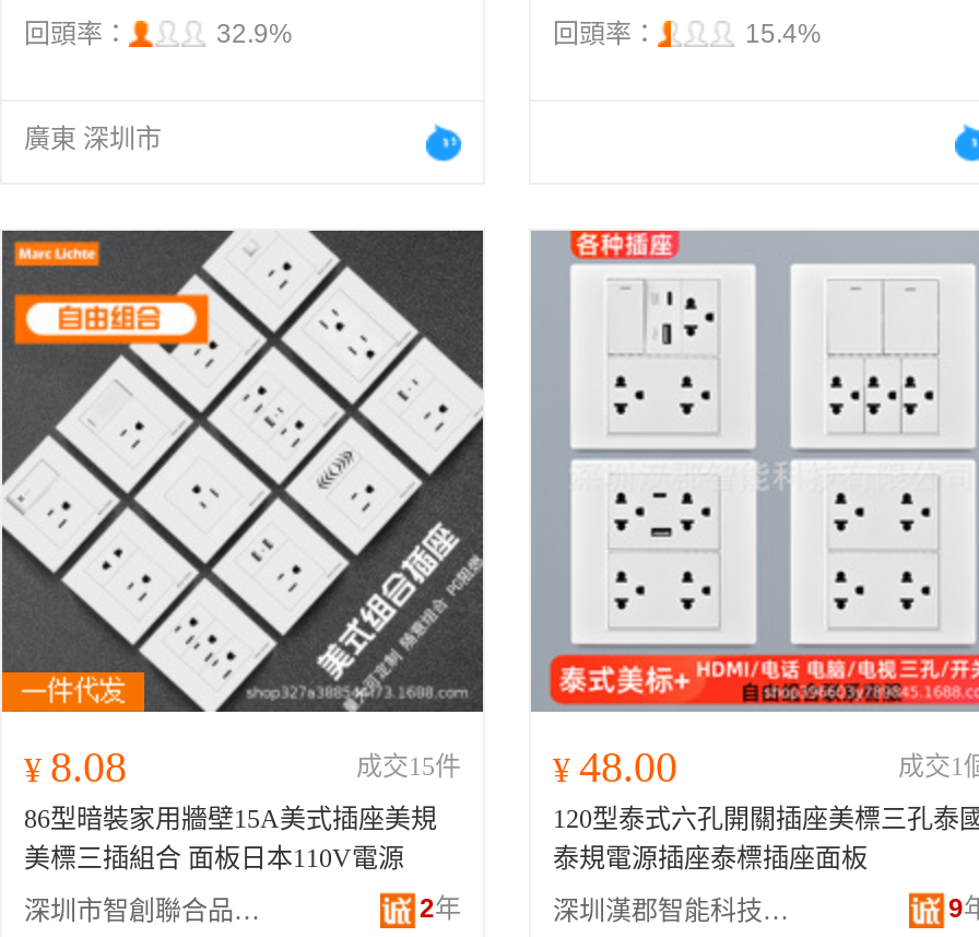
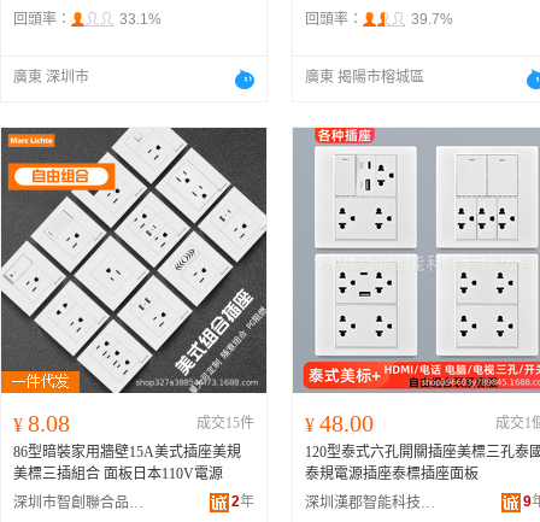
[216,19,293,49] 32.9% -> [119,11,162,28] 33.1%
[745,19,822,49] 15.4% -> [305,11,453,86] 39.7% | 廣東 揭陽市榕城區

